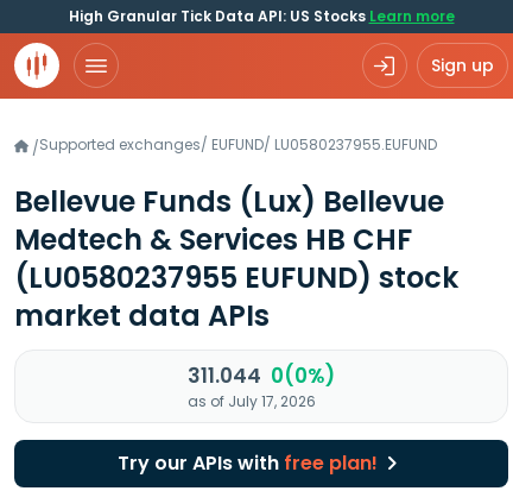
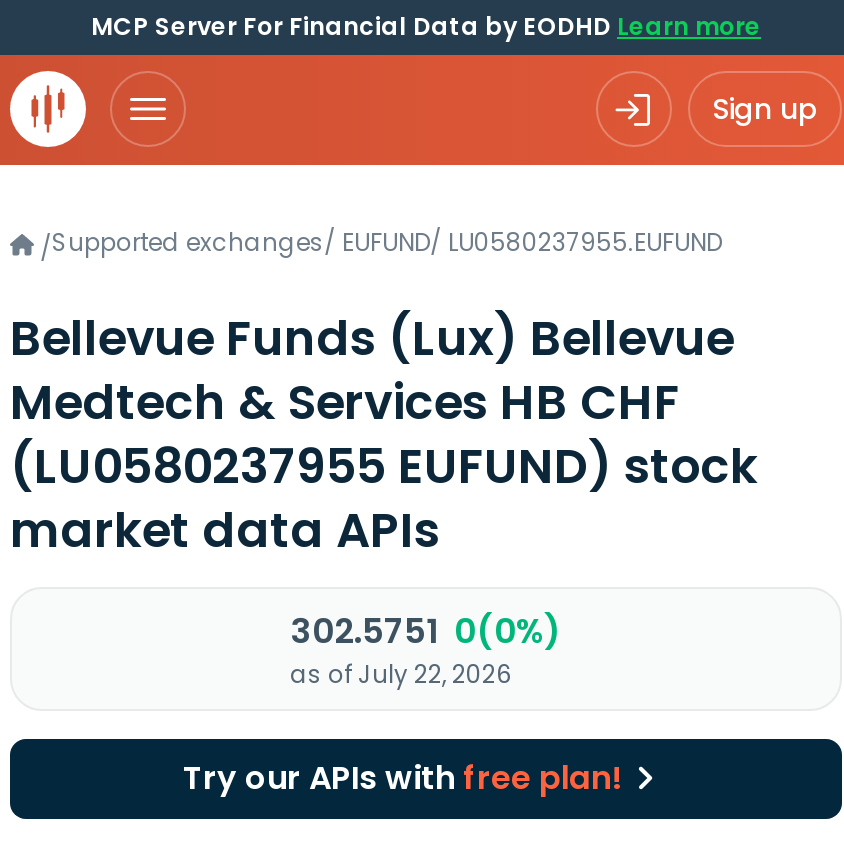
[68,6,454,26] High Granular Tick Data API: US Stocks Learn more -> [91,9,761,43] MCP Server For Financial Data by EODHD Learn more
[188,361,335,390] 311.044 0(0%) -> [290,607,562,655] 302.5751 0(0%)
[188,391,316,411] as of July 17, 2026 -> [290,657,512,691] as of July 22, 2026

